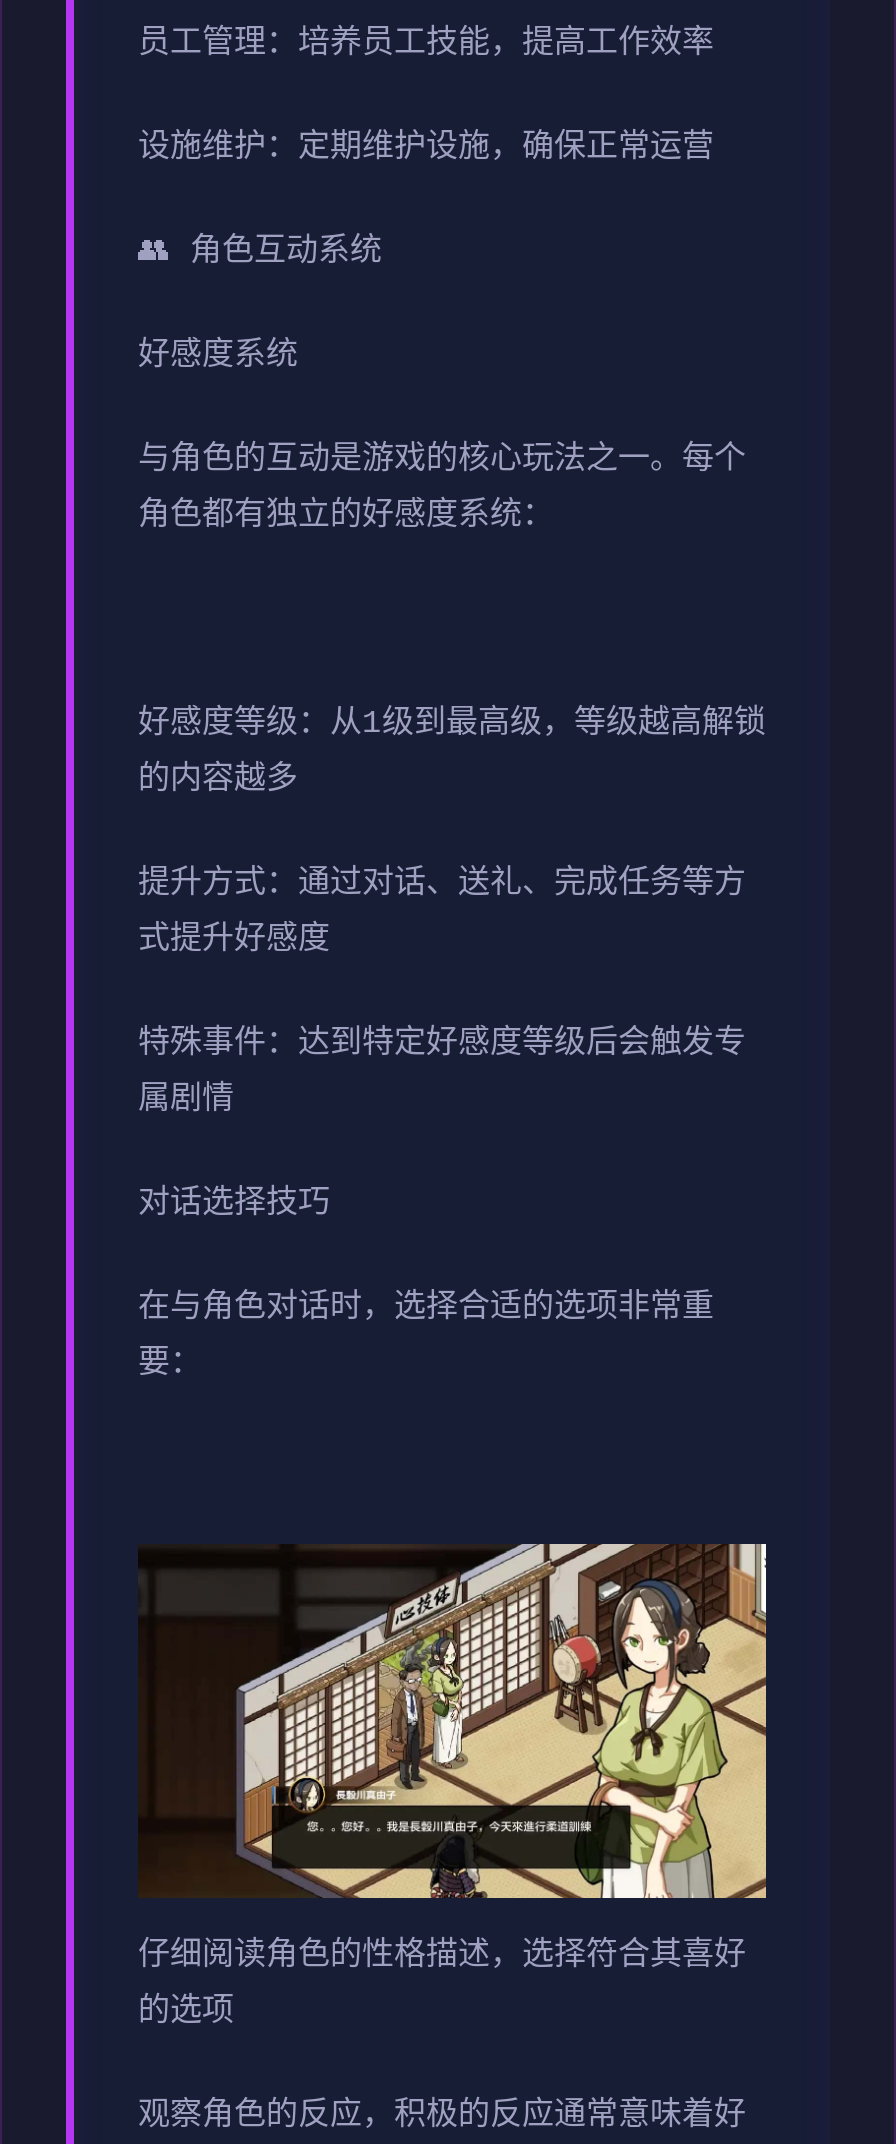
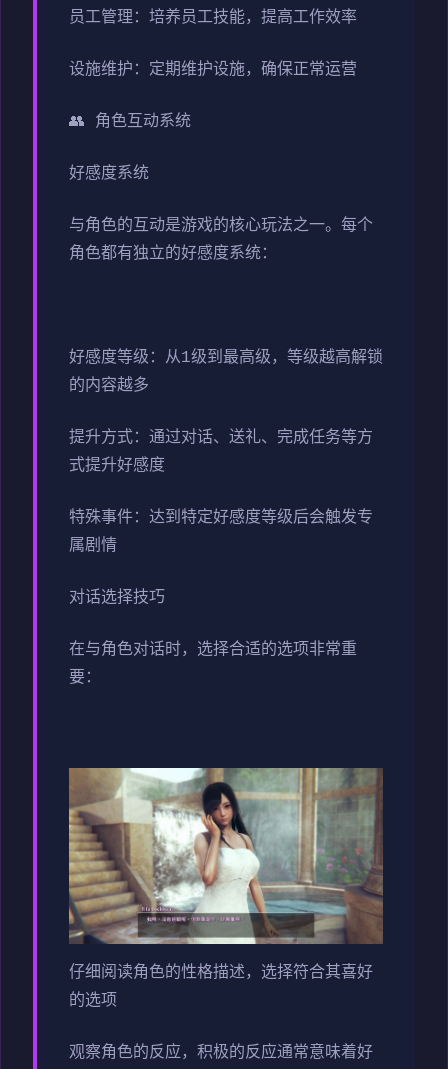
[138,1542,768,1900] [image] -> [68,767,383,945] [image]

